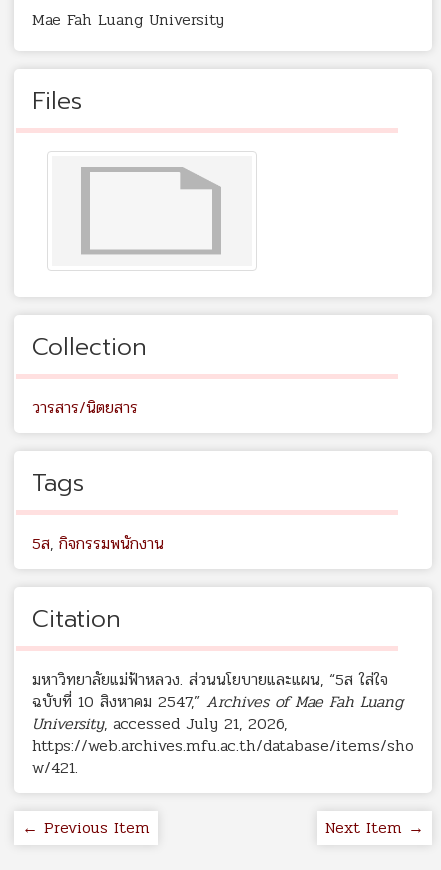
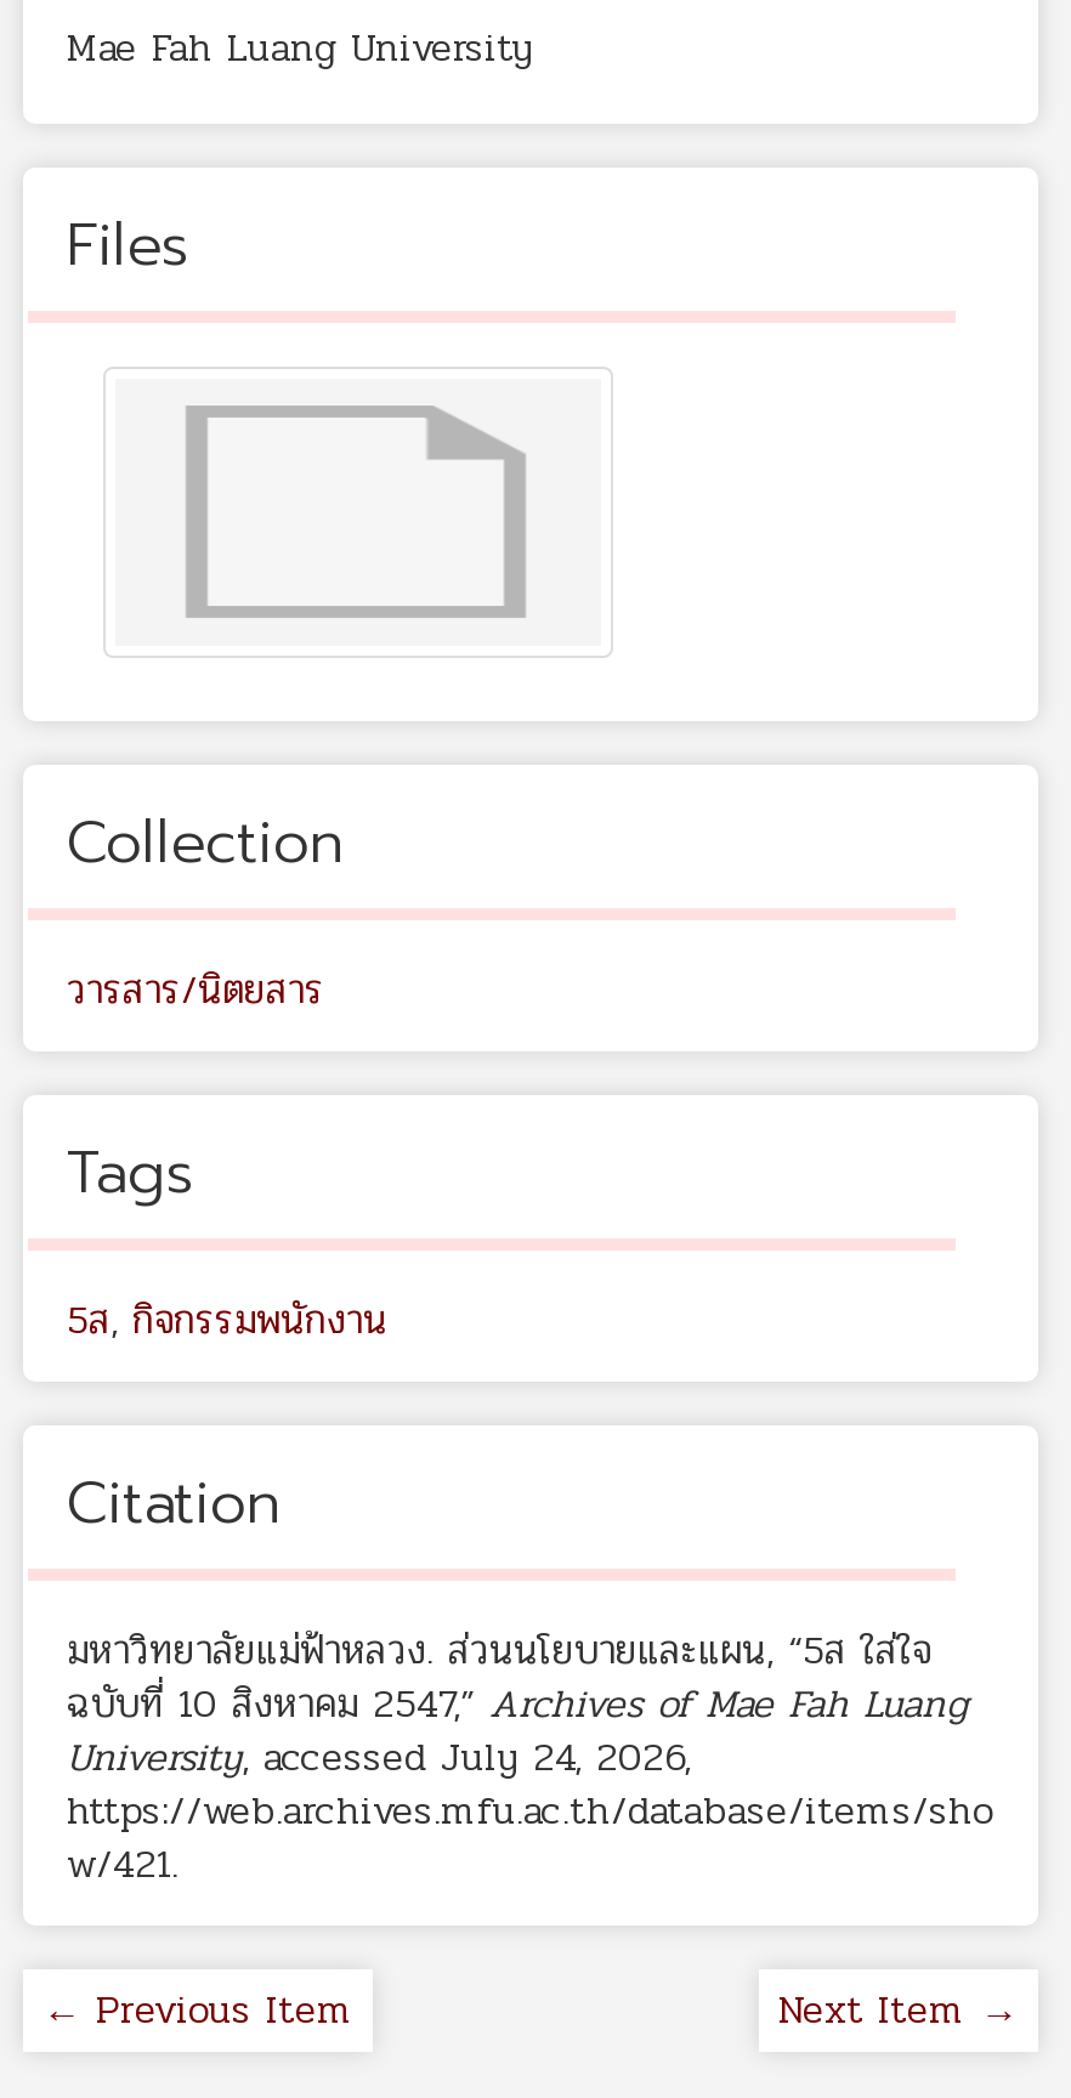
[32,711,287,736] University, accessed July 21, 2026, -> [67,1726,691,1787] University, accessed July 24, 2026,

